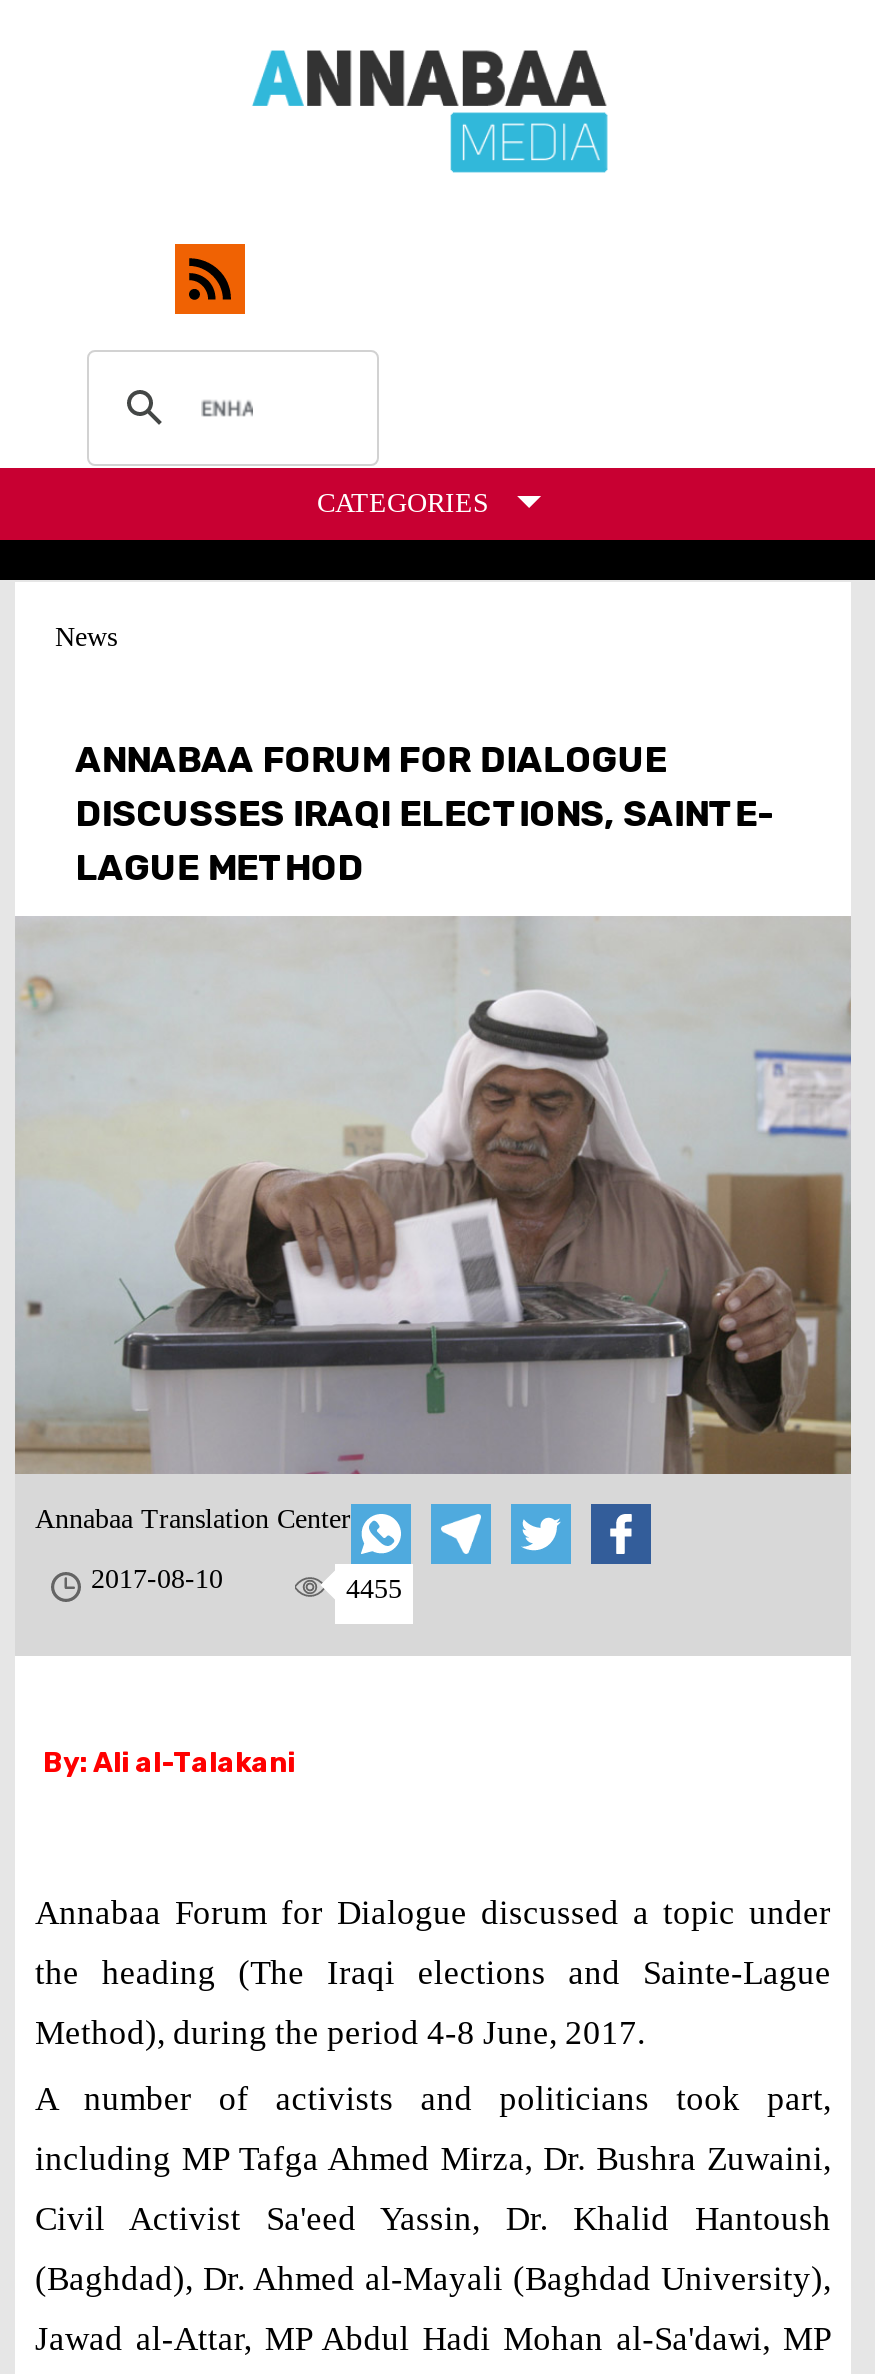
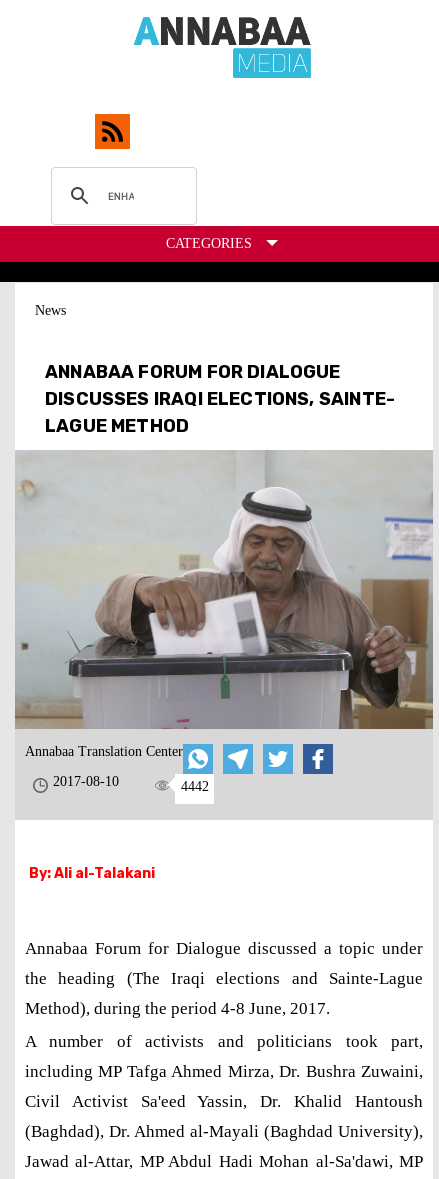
[346,1573,402,1603] 4455 -> [180,779,208,794] 4442

